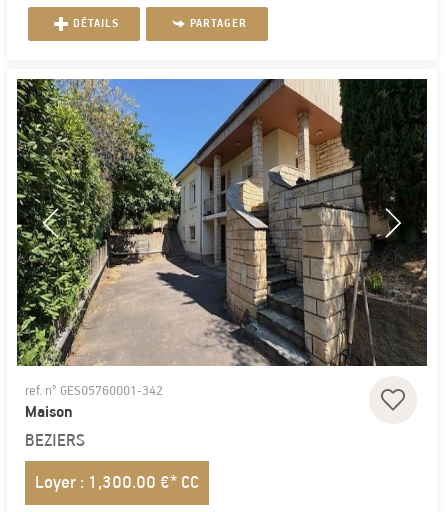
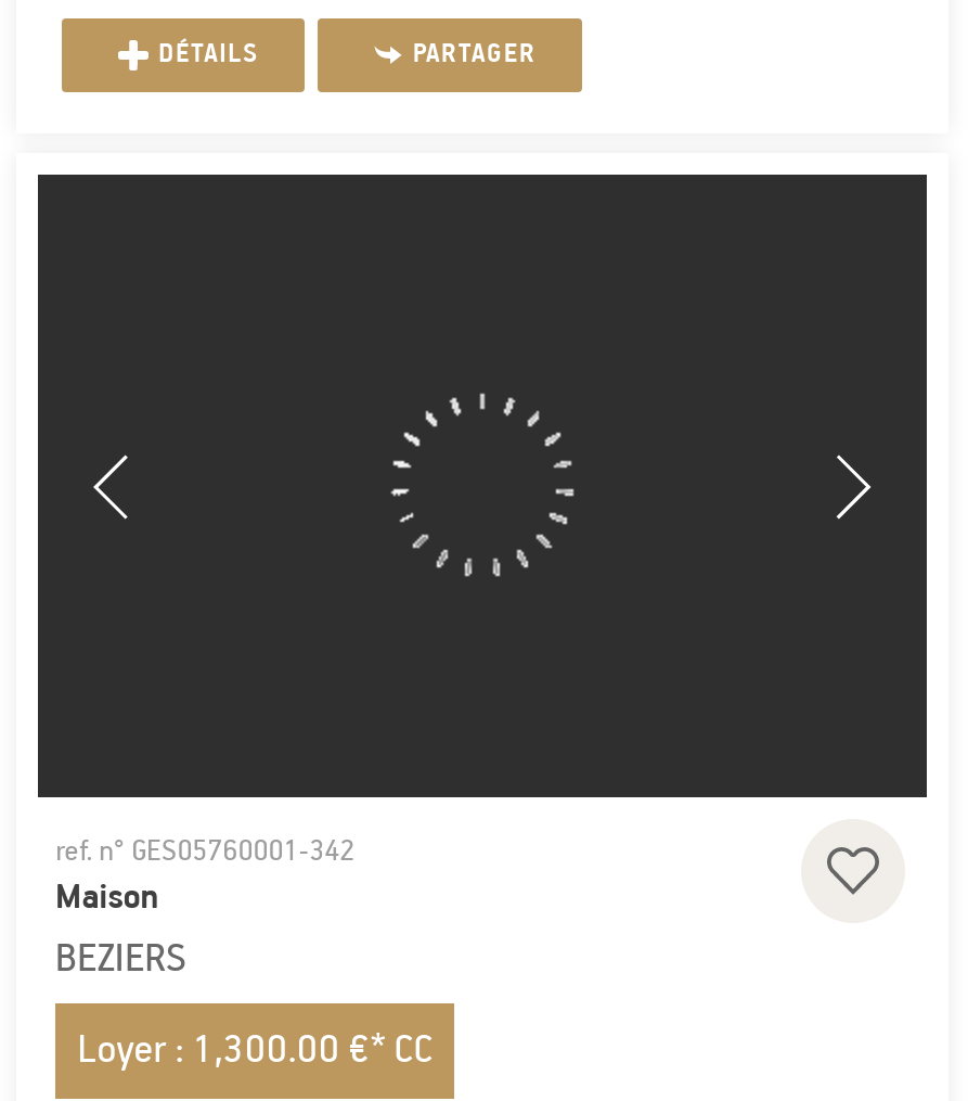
[16,78,428,367] [image] -> none

